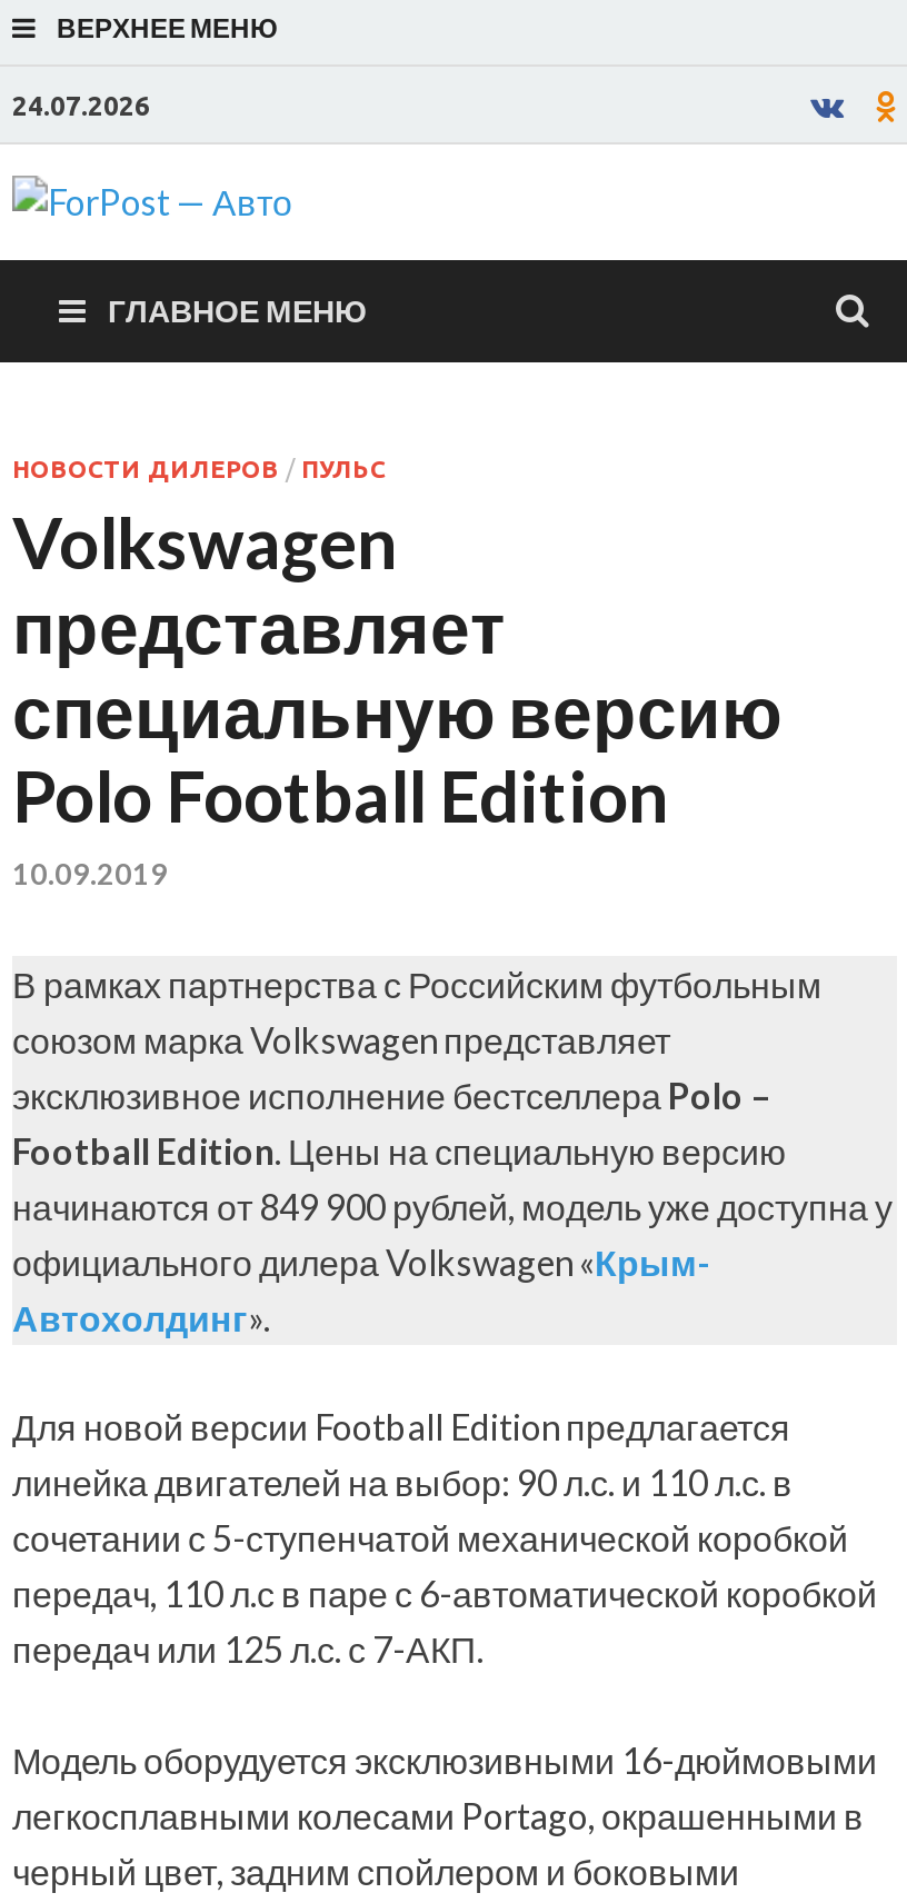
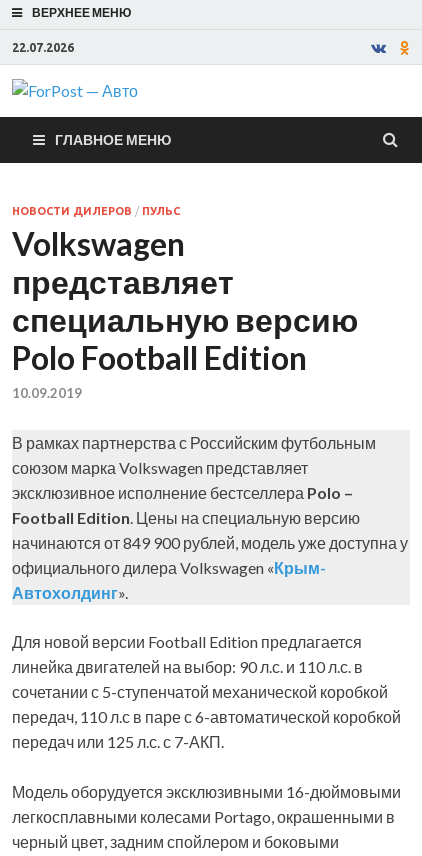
[12,90,150,119] 24.07.2026 -> [12,40,74,53] 22.07.2026

